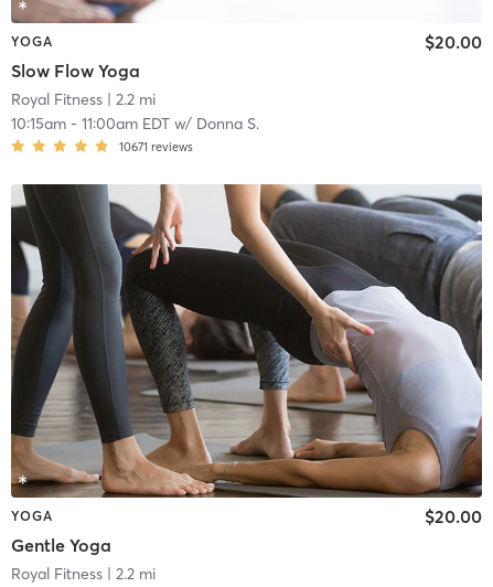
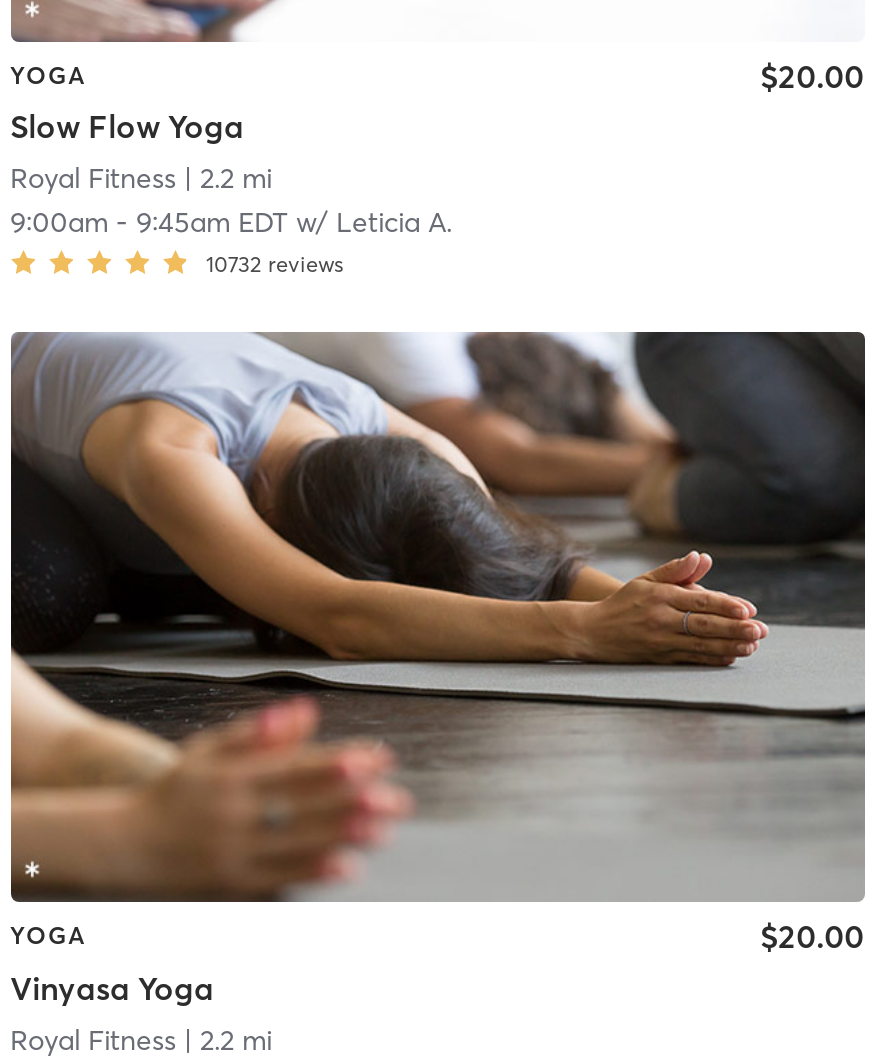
[10,113,259,133] 10:15am - 11:00am EDT w/ Donna S. -> [10,205,452,241] 9:00am - 9:45am EDT w/ Leticia A.
[119,139,192,154] 10671 reviews -> [206,251,344,279] 10732 reviews
[10,183,483,556] [image] | Gentle Yoga -> [9,330,867,1008] [image] | Vinyasa Yoga

